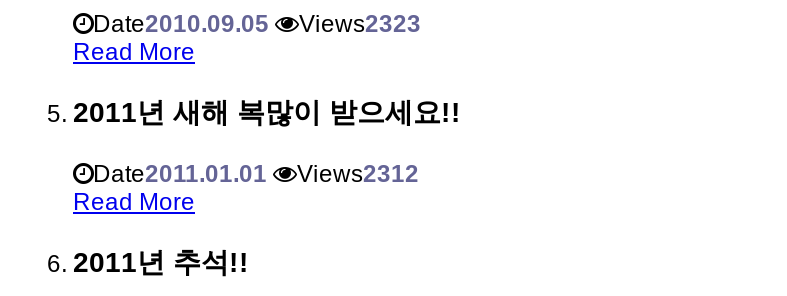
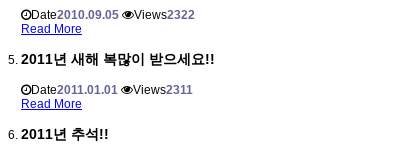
[93,11,421,39] Date2010.09.05 Views2323 -> [31,8,195,22] Date2010.09.05 Views2322
[93,161,419,189] Date2011.01.01 Views2312 -> [31,83,193,97] Date2011.01.01 Views2311

